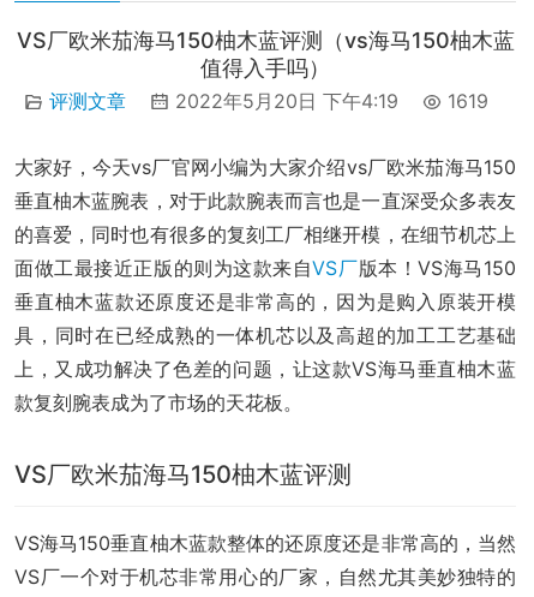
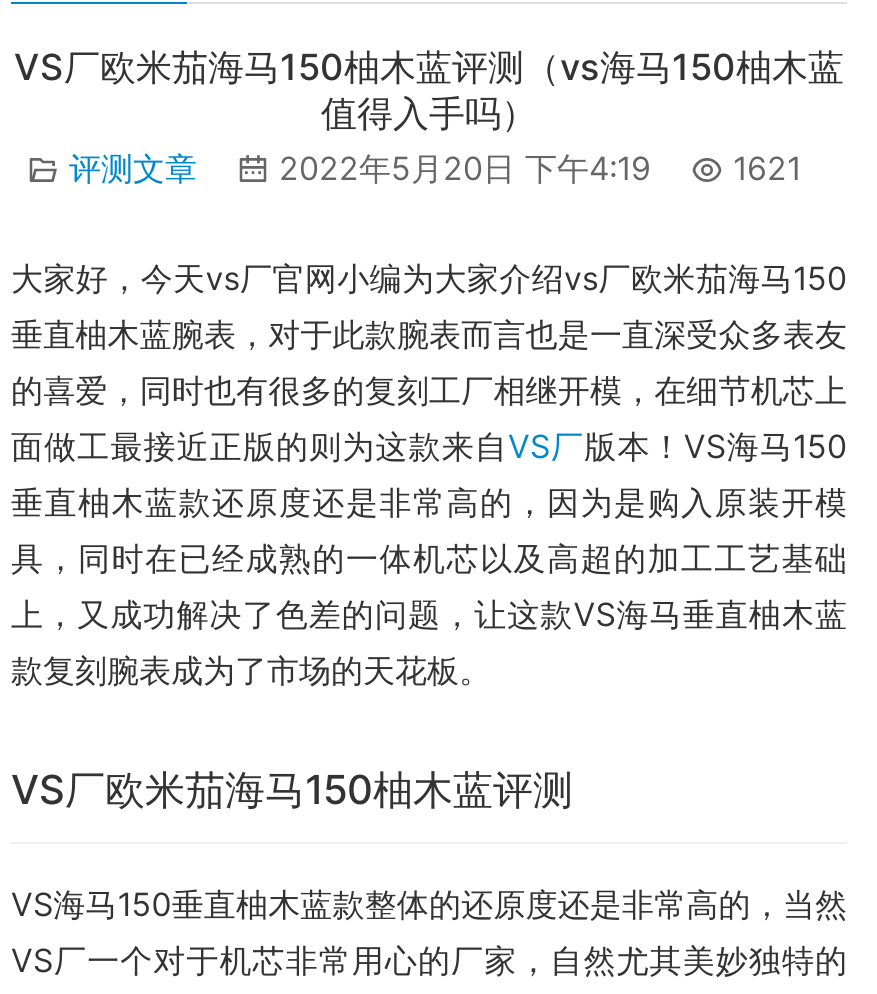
[49,89,488,113] 评测文章 2022年5月20日 下午4:19 1619 -> [69,149,801,189] 评测文章 2022年5月20日 下午4:19 1621

